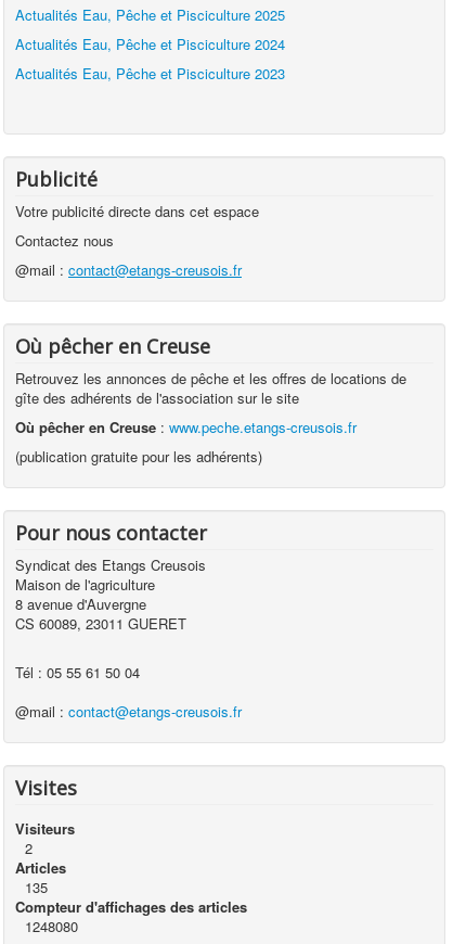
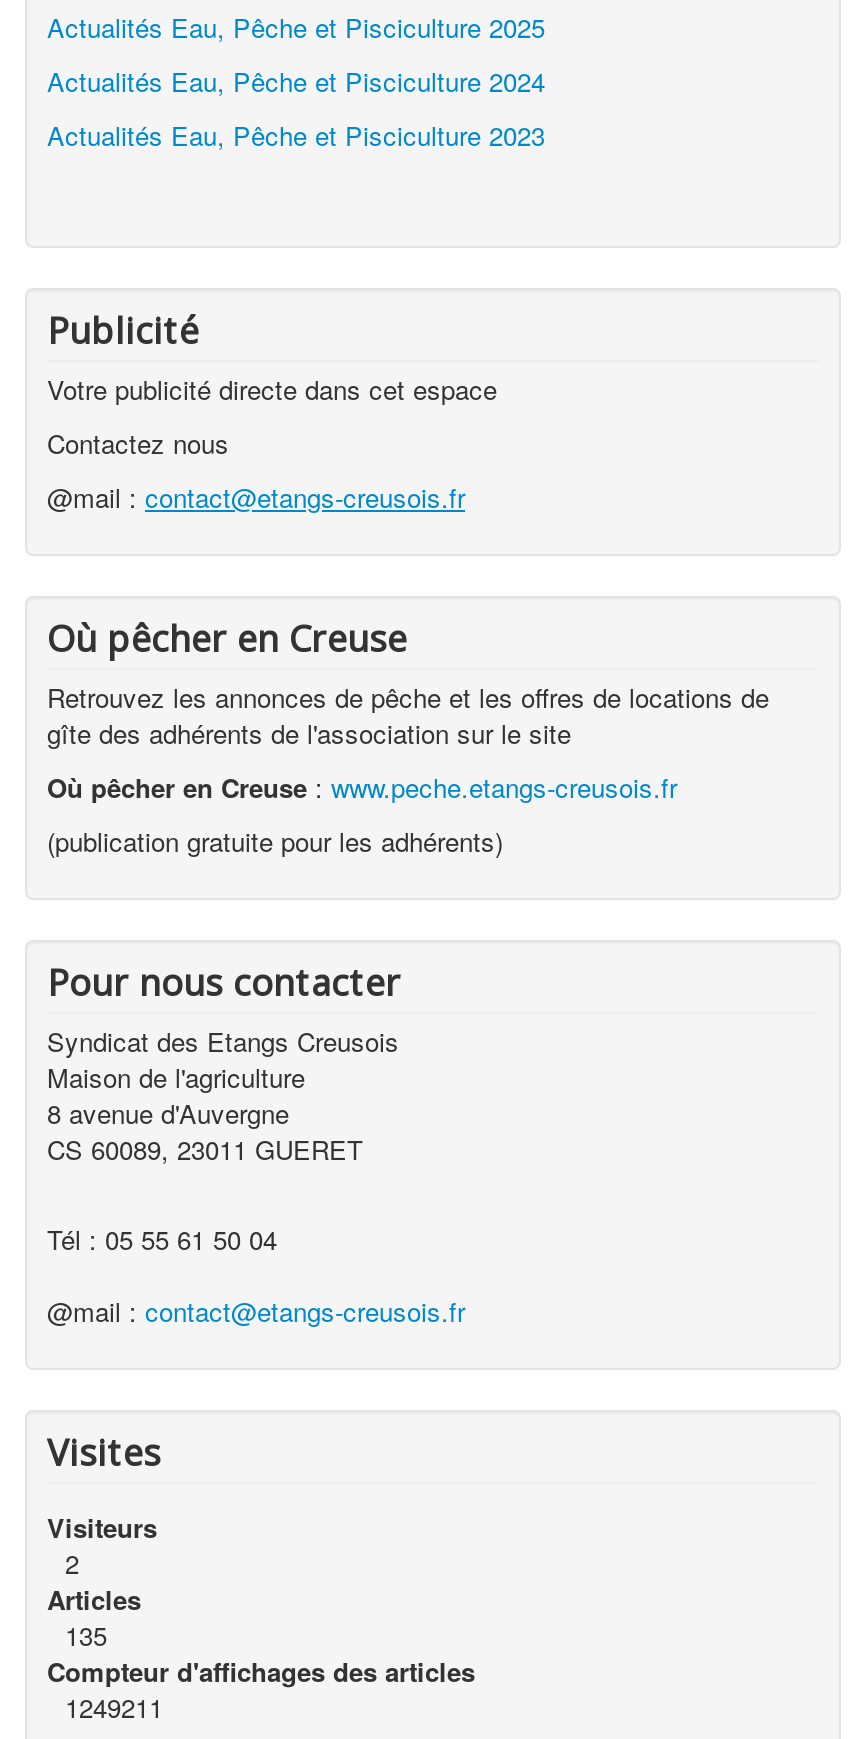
[25,916,78,937] 1248080 -> [65,1689,163,1727] 1249211

